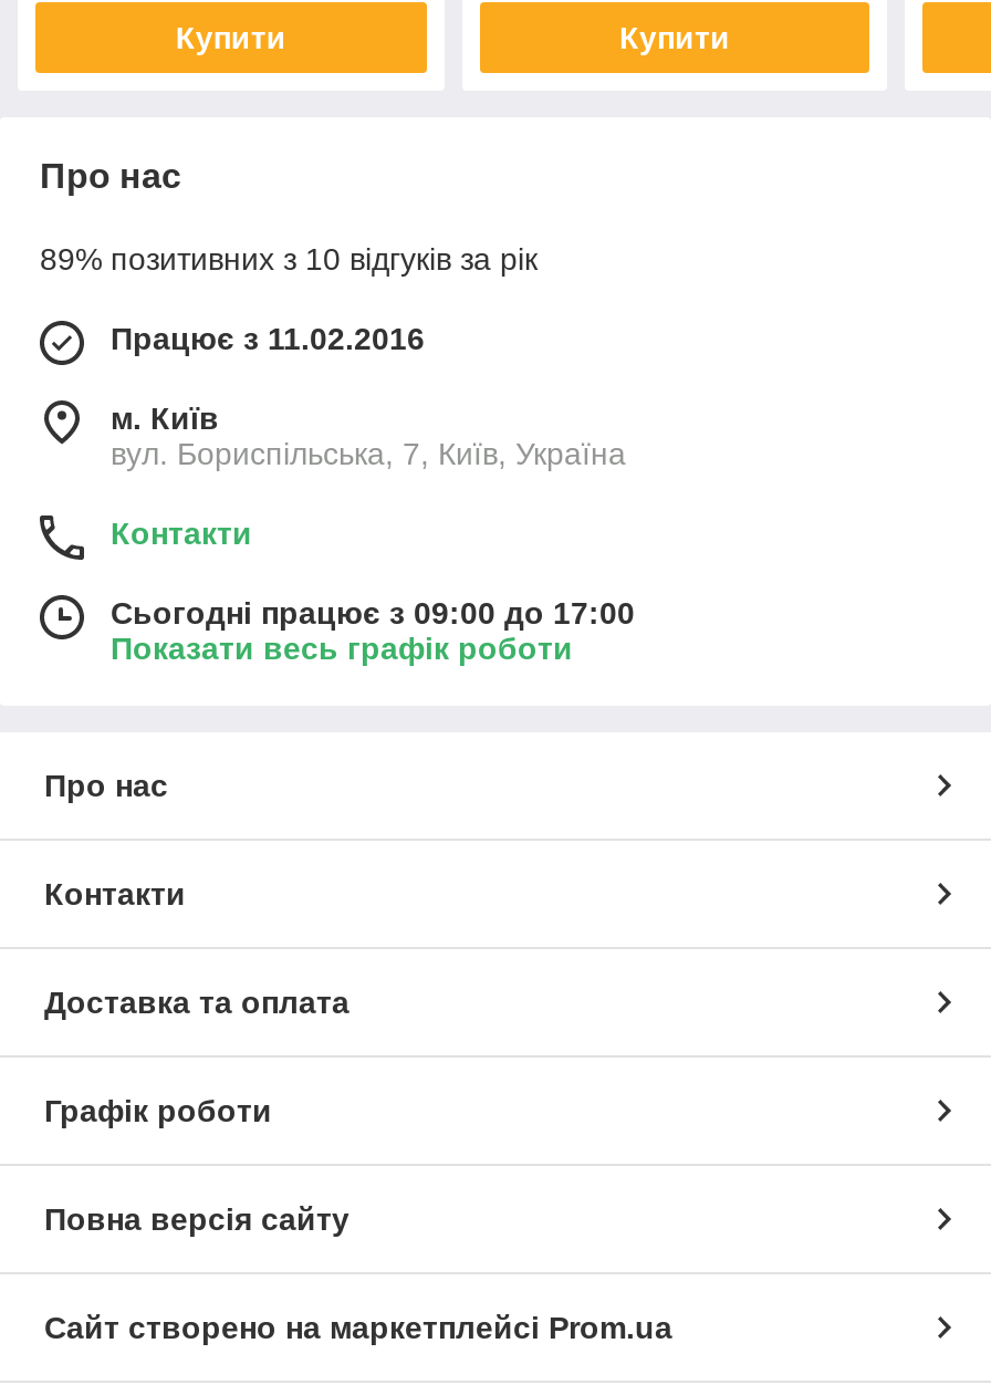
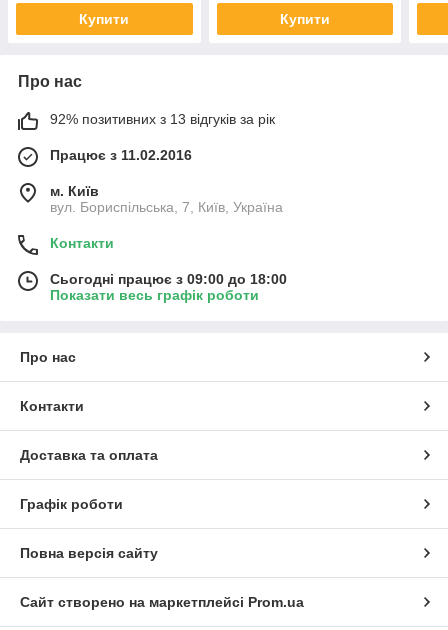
[40,242,538,277] 89% позитивних з 10 відгуків за рік -> [50,111,275,127] 92% позитивних з 13 відгуків за рік
[111,596,635,631] Сьогодні працює з 09:00 до 17:00 -> [50,271,287,287] Сьогодні працює з 09:00 до 18:00

